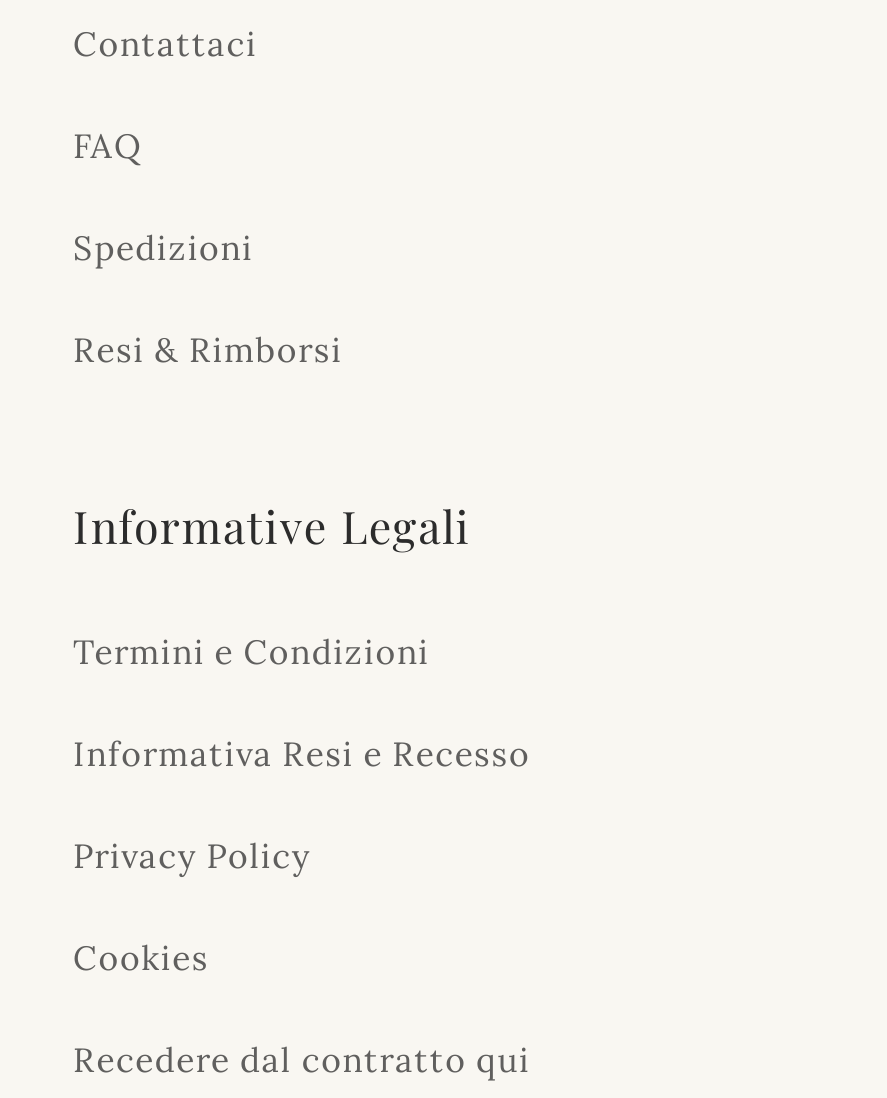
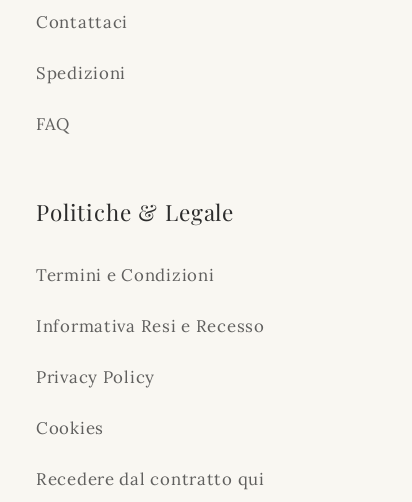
moved [73,125,141,169] -> [36,113,70,135]: FAQ
[73,329,343,373] Resi & Rimborsi -> none
[73,497,471,557] Informative Legali -> [36,197,234,227] Politiche & Legale

